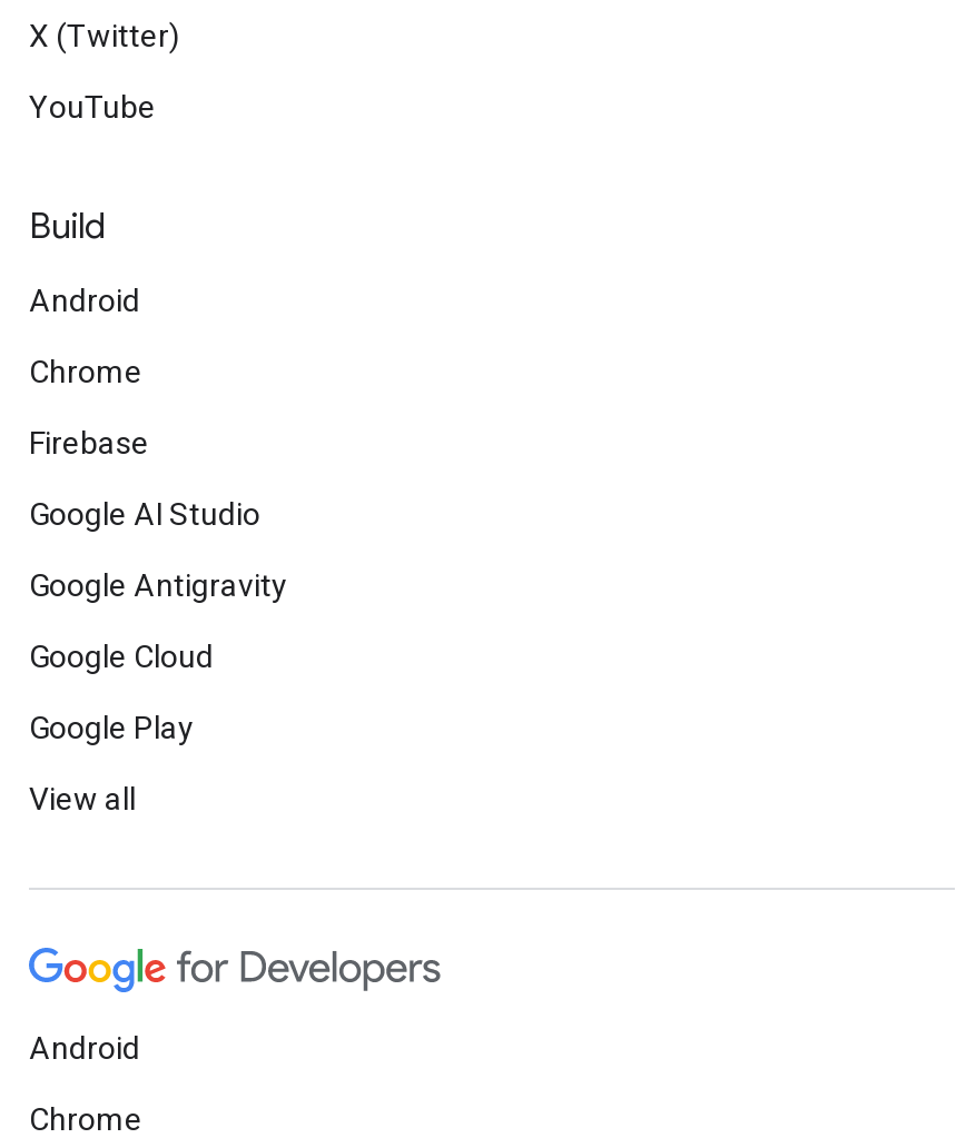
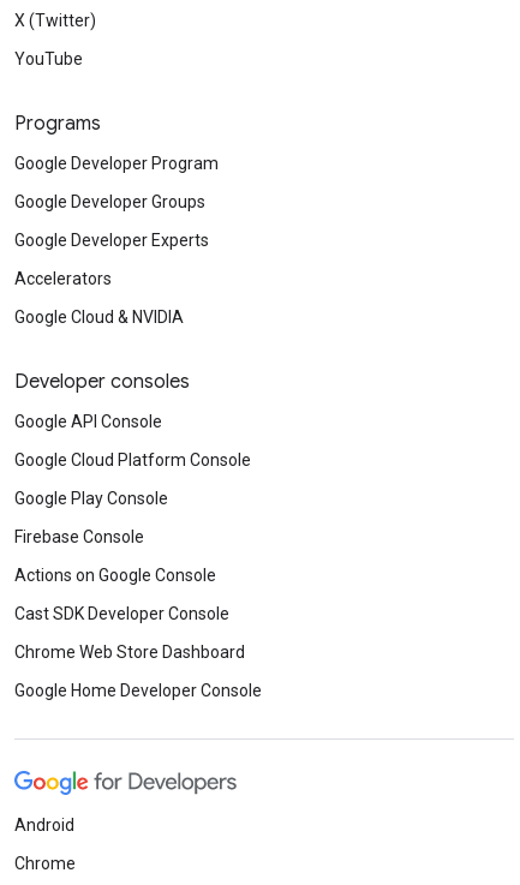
[29,205,287,817] Build | Android | Chrome | Firebase | Google AI Studio | Google Antigravity | Google Cloud | Google Play | View all -> [14,112,262,700] Programs | Google Developer Program | Google Developer Groups | Google Developer Experts | Accelerators | Google Cloud & NVIDIA | Developer consoles | Google API Console | Google Cloud Platform Console | Google Play Console | Firebase Console | Actions on Google Console | Cast SDK Developer Console | Chrome Web Store Dashboard | Google Home Developer Console

